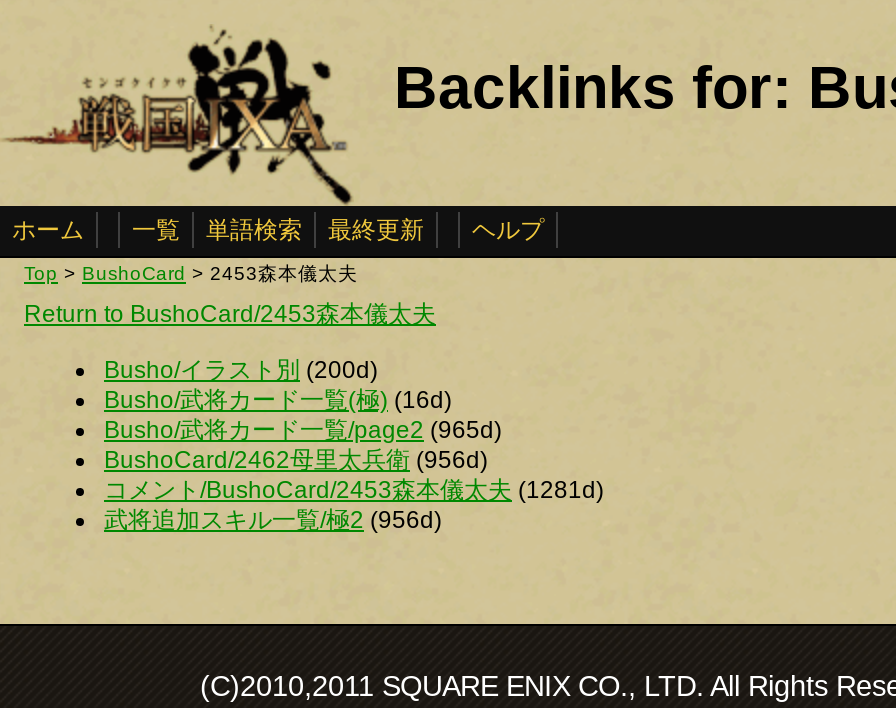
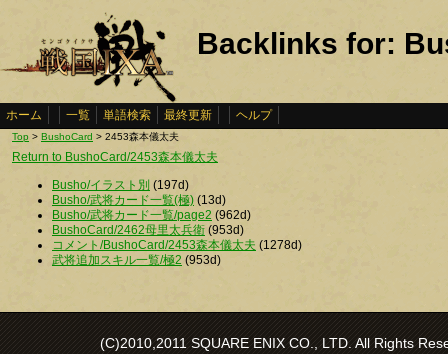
[104,356,378,384] Busho/イラスト別(200d) -> [52,178,189,192] Busho/イラスト別(197d)
[104,386,452,414] Busho/武将カード一覧(極) (16d) -> [52,193,226,207] Busho/武将カード一覧(極) (13d)
[104,416,502,444] Busho/武将カード一覧/page2 (965d) -> [52,208,251,222] Busho/武将カード一覧/page2 (962d)
[104,446,488,474] BushoCard/2462母里太兵衛(956d) -> [52,223,244,237] BushoCard/2462母里太兵衛(953d)
[104,476,604,504] コメント/BushoCard/2453森本儀太夫(1281d) -> [52,238,302,252] コメント/BushoCard/2453森本儀太夫(1278d)
[104,506,442,534] 武将追加スキル一覧/極2 (956d) -> [52,253,221,267] 武将追加スキル一覧/極2 (953d)

